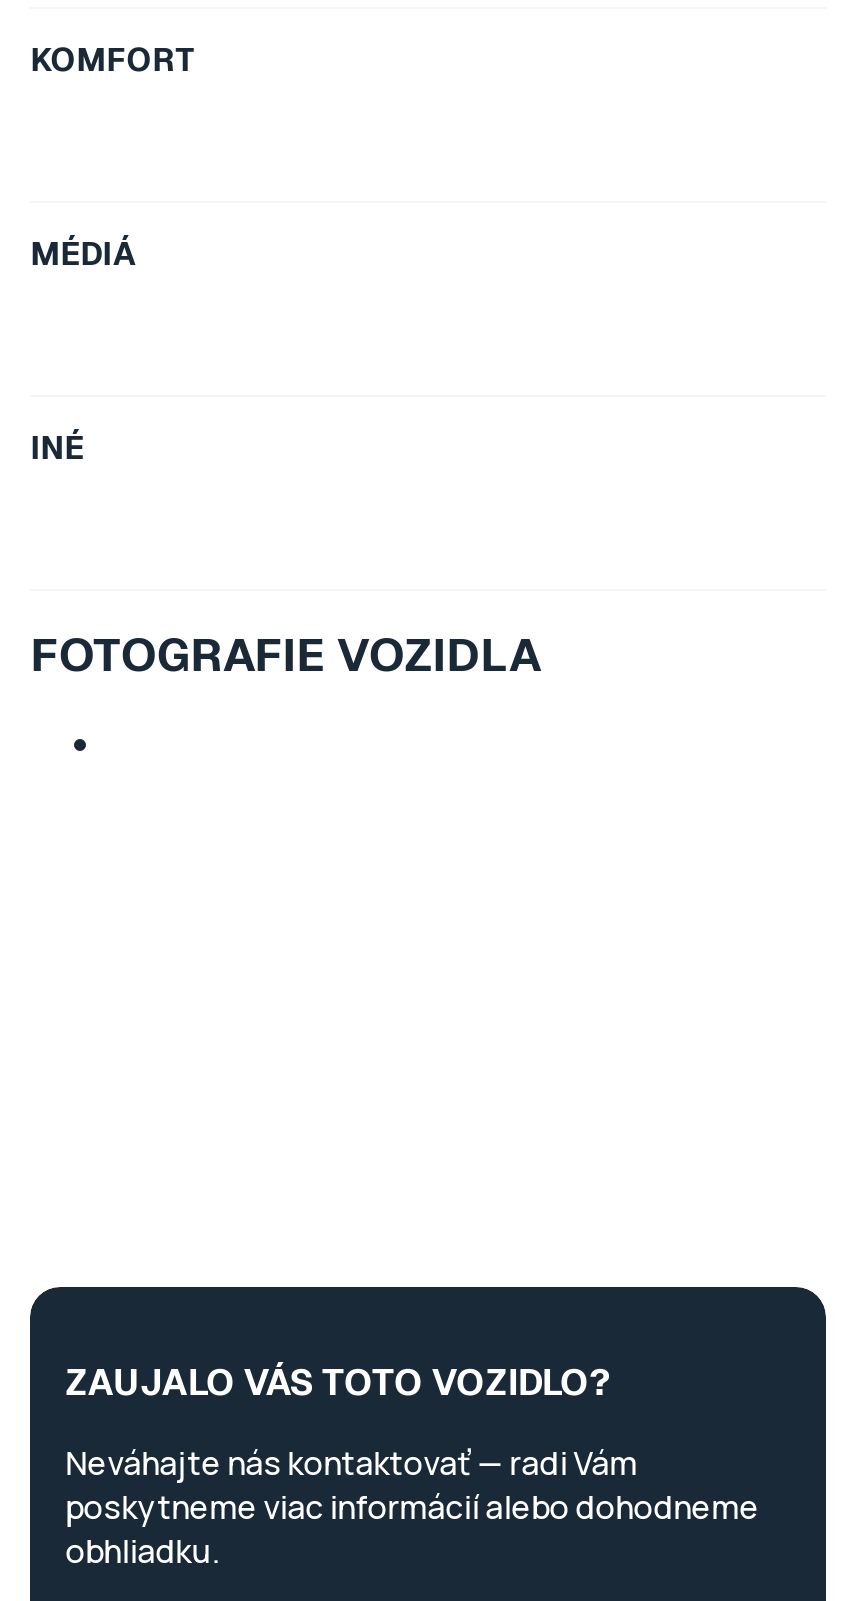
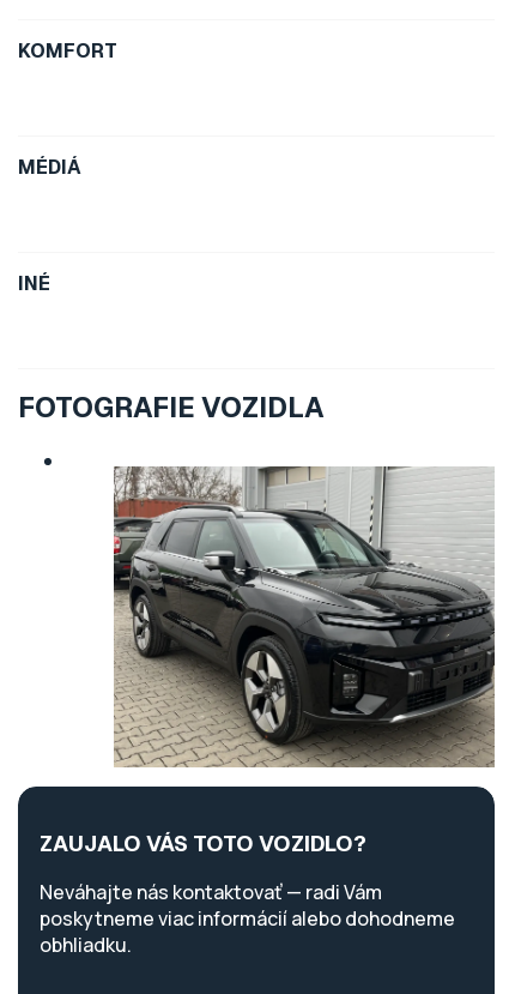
none -> [113,465,496,769] [image]

